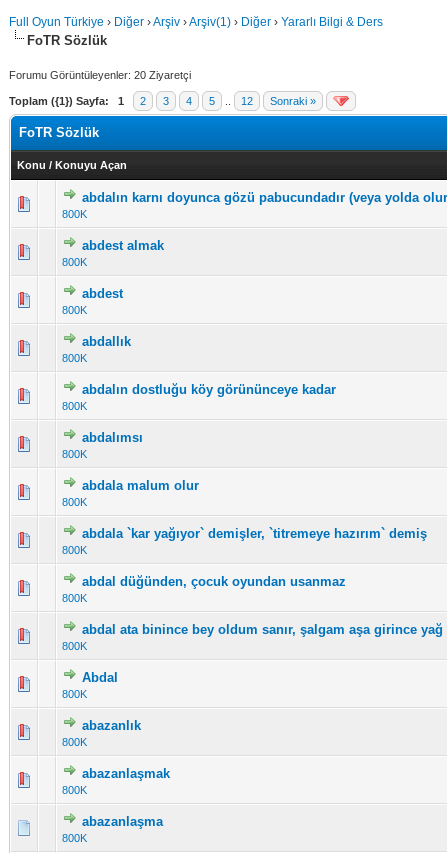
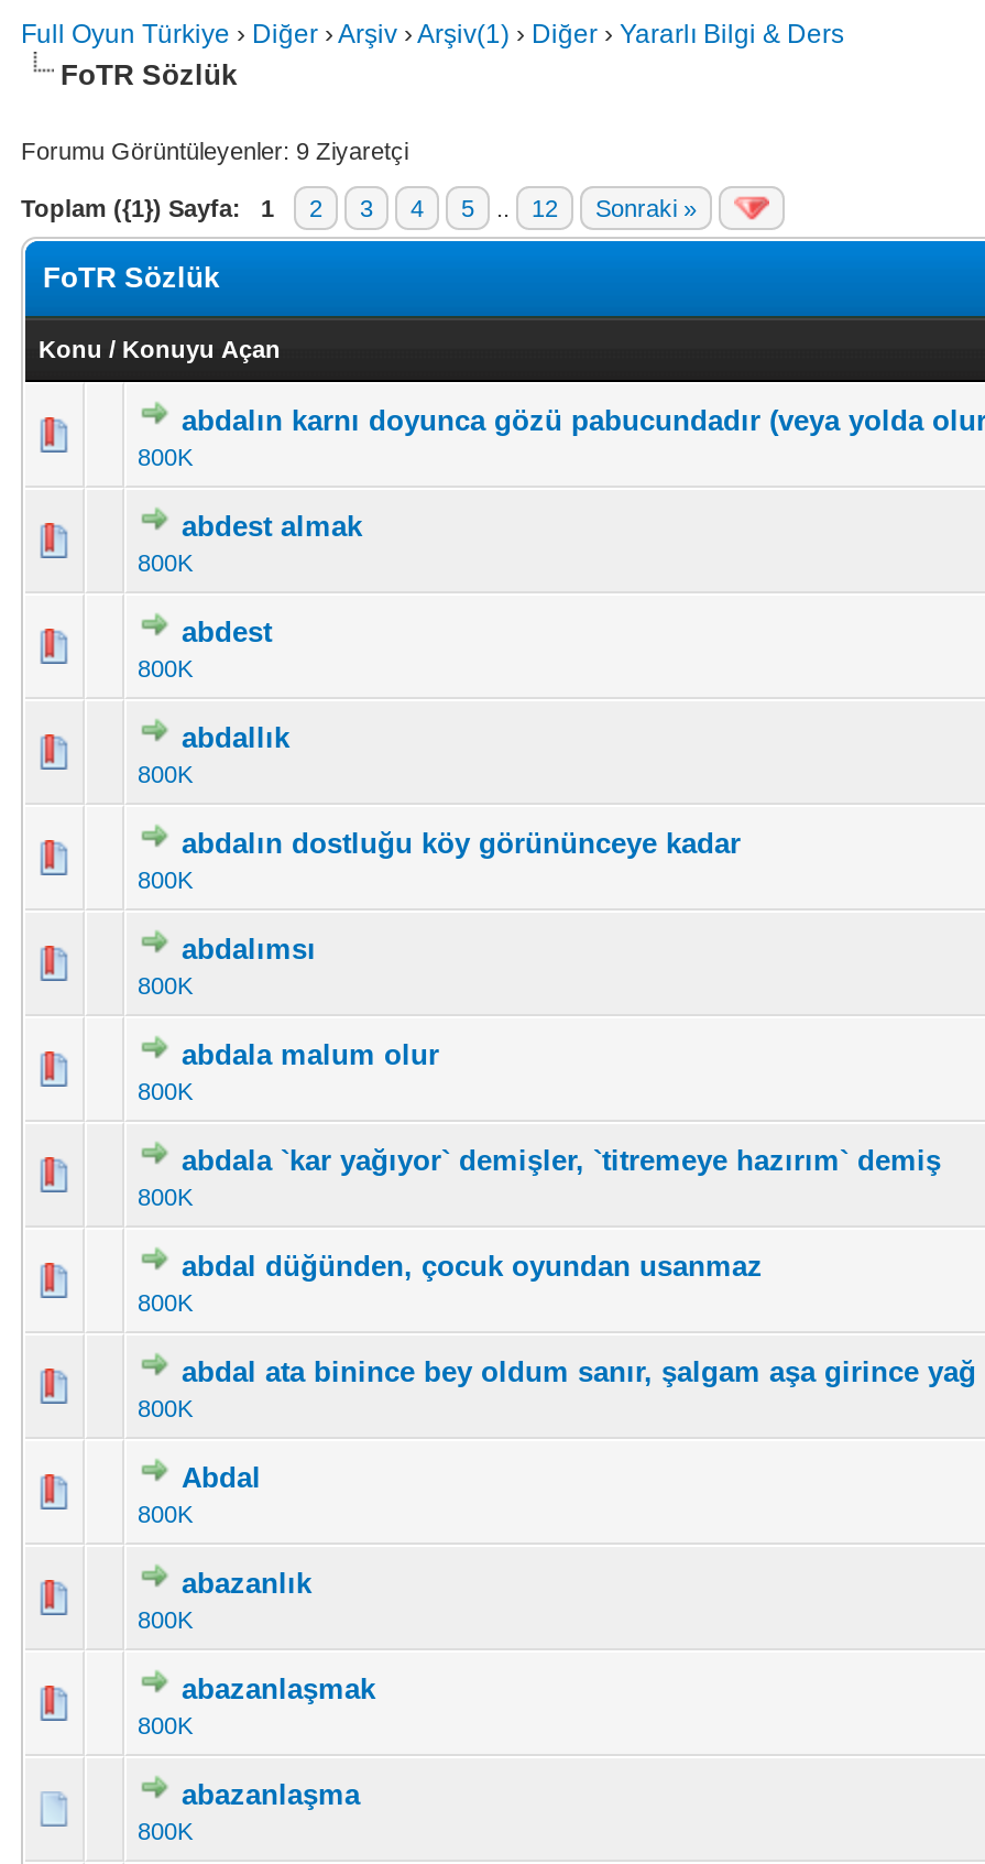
[9,69,191,81] Forumu Görüntüleyenler: 20 Ziyaretçi -> [21,138,408,164] Forumu Görüntüleyenler: 9 Ziyaretçi

